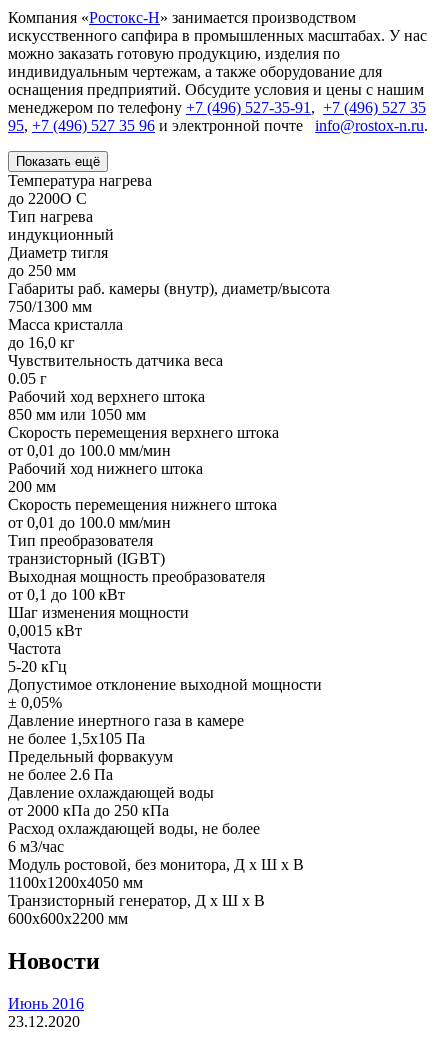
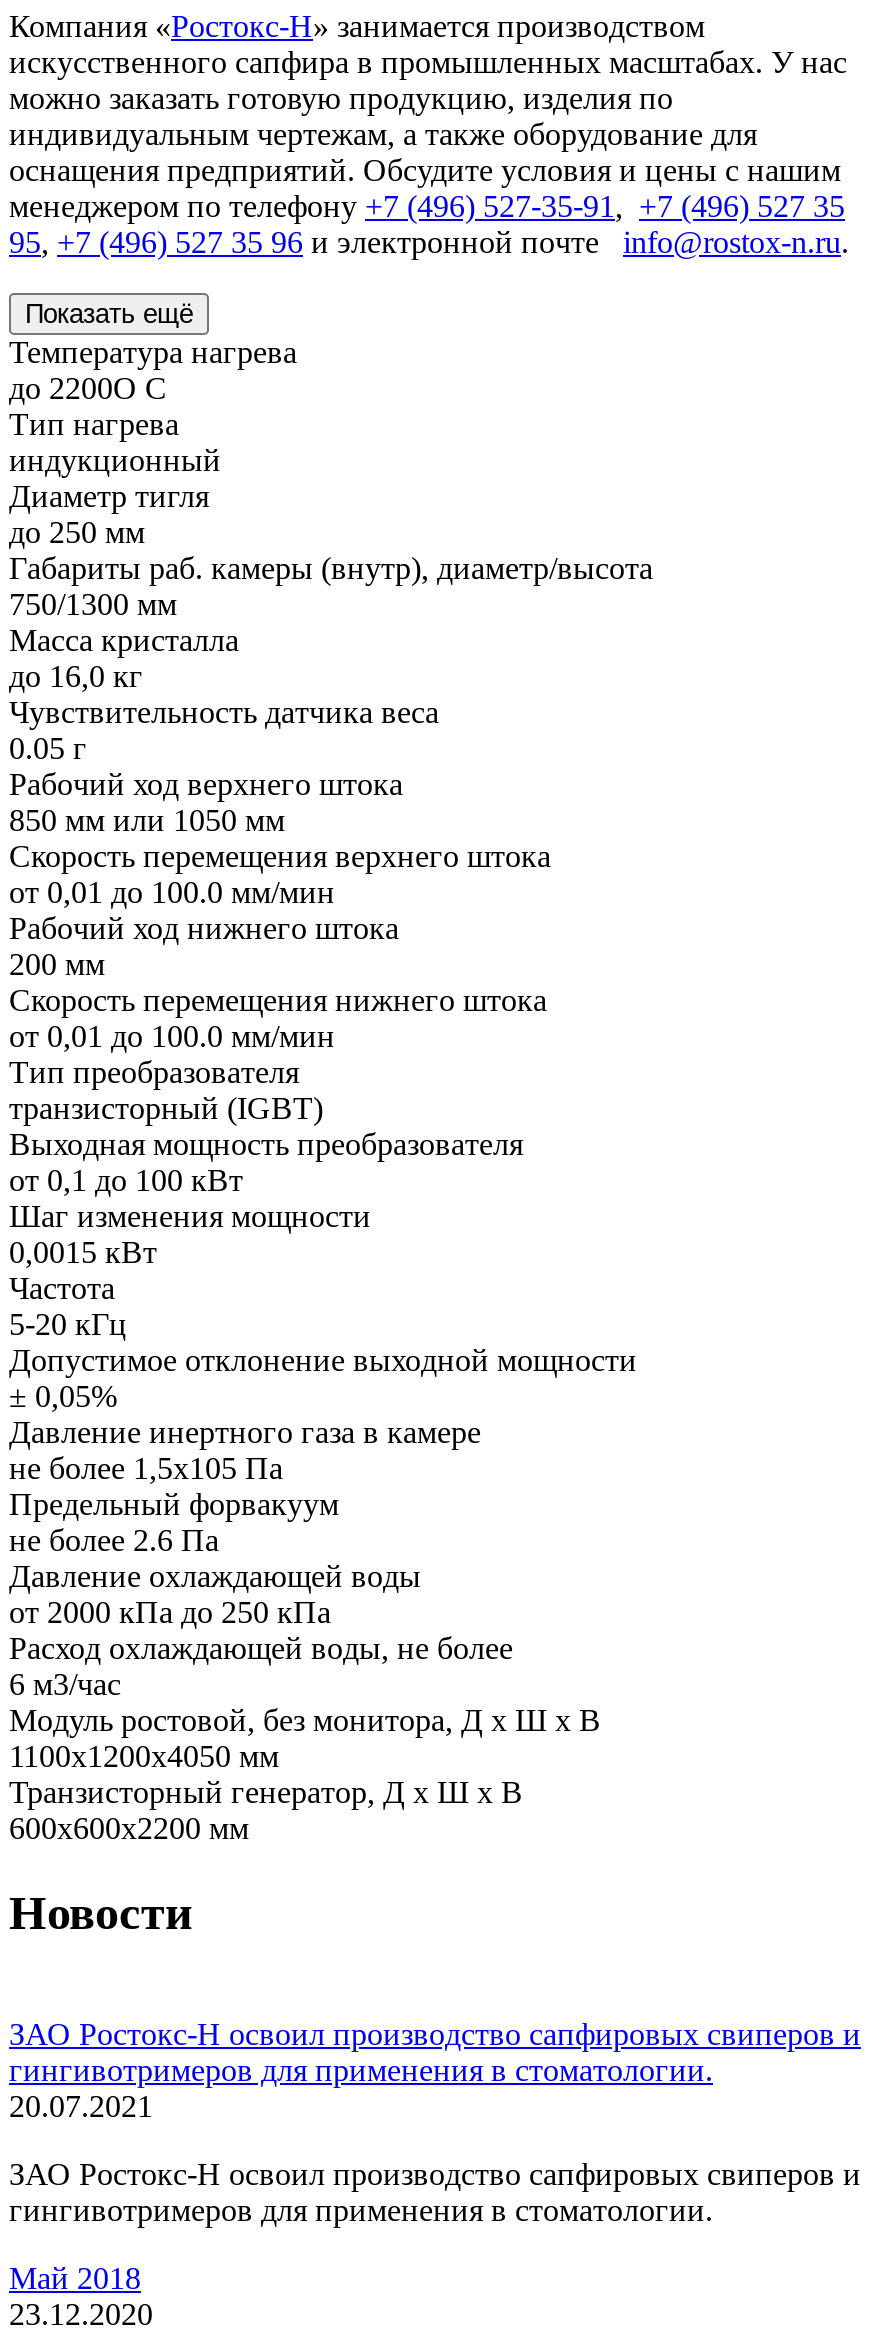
[8,995,84,1012] Июнь 2016 -> [9,2017,861,2295] ЗАО Ростокс-Н освоил производство сапфировых свиперов и | гингивотримеров для применения в стоматологии. | 20.07.2021 | ЗАО Ростокс-Н освоил производство сапфировых свиперов и | гингивотримеров для применения в стоматологии. | Май 2018

